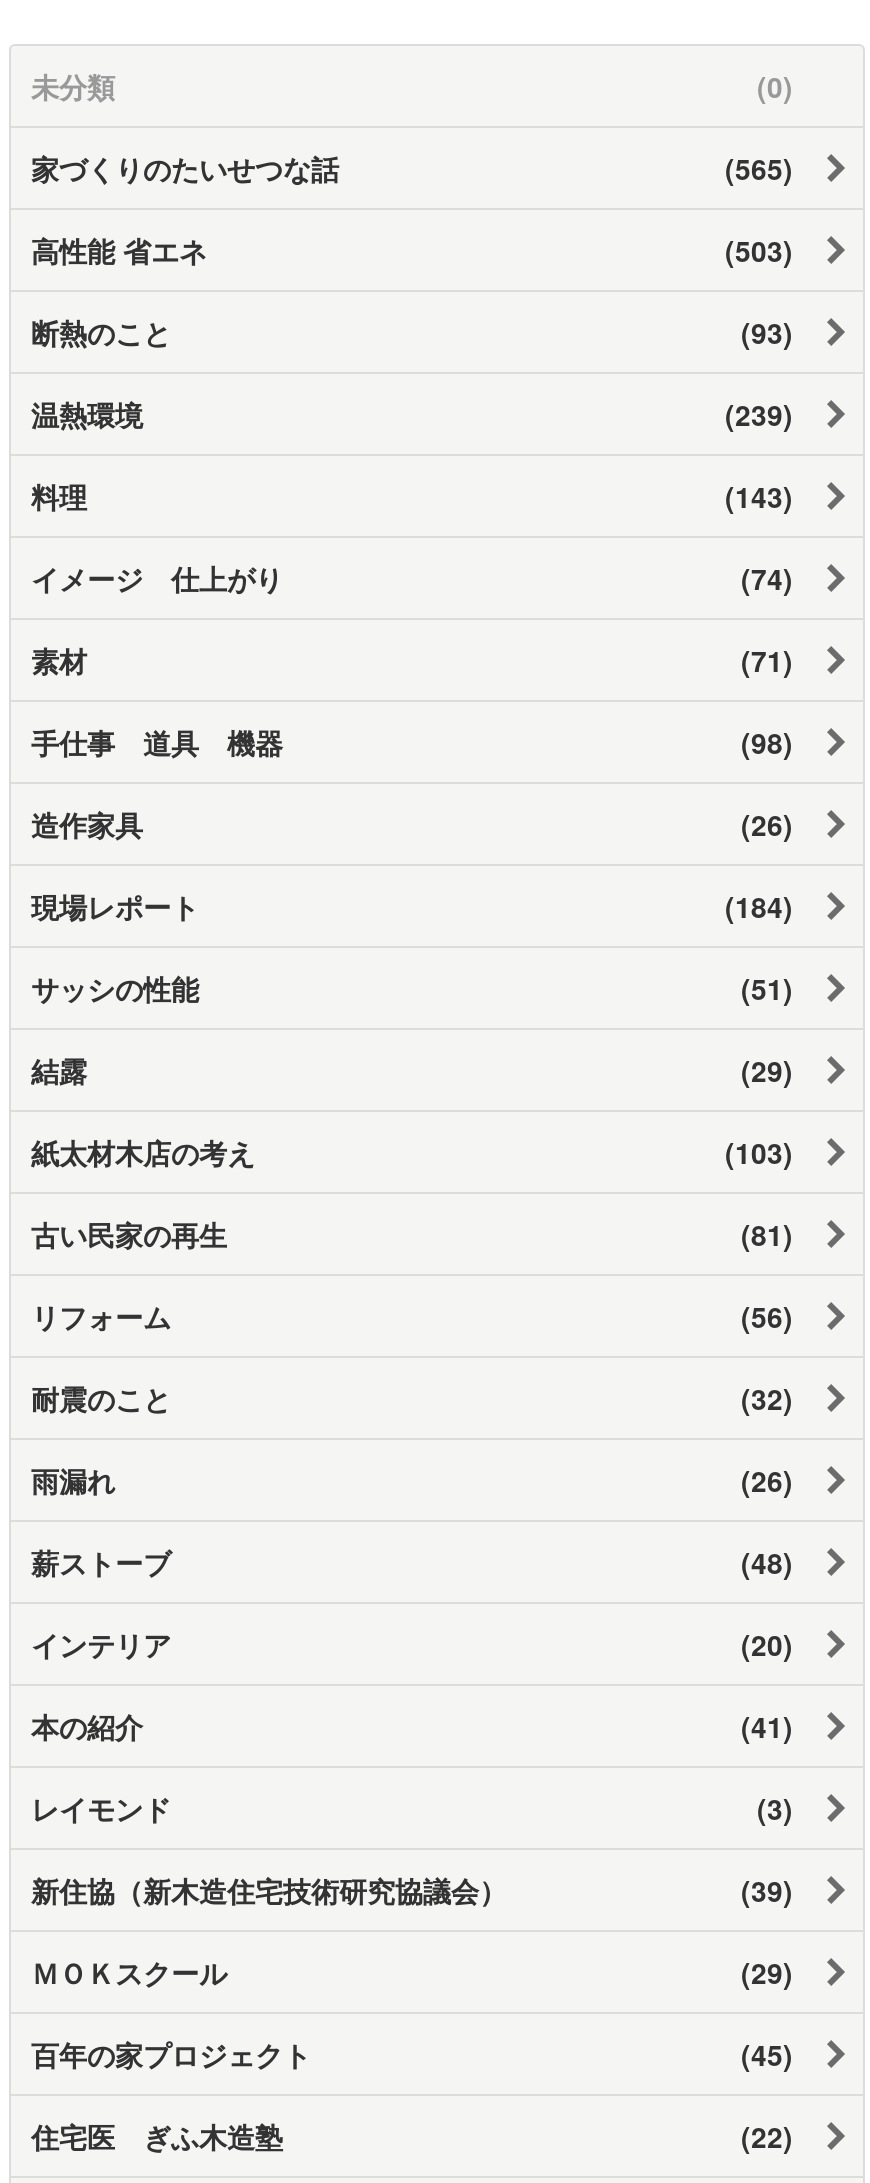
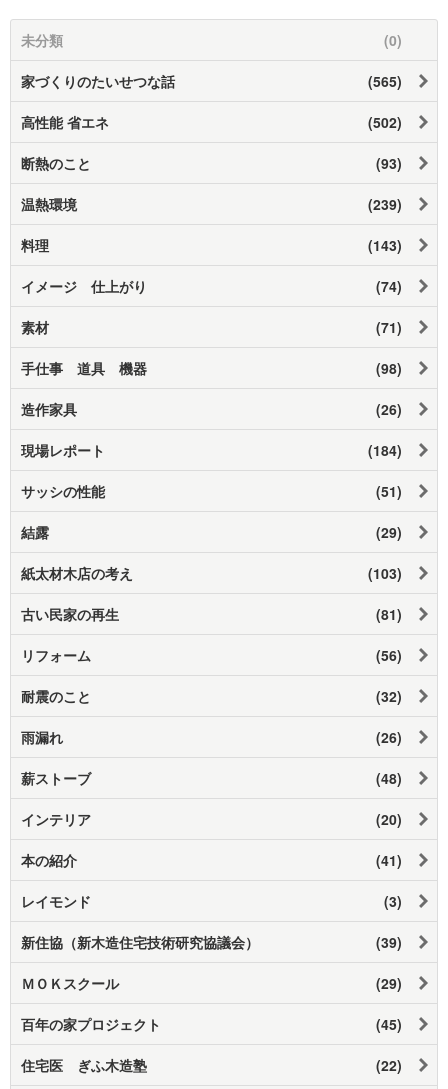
[725,230,793,270] (503) -> [368,112,402,132] (502)

